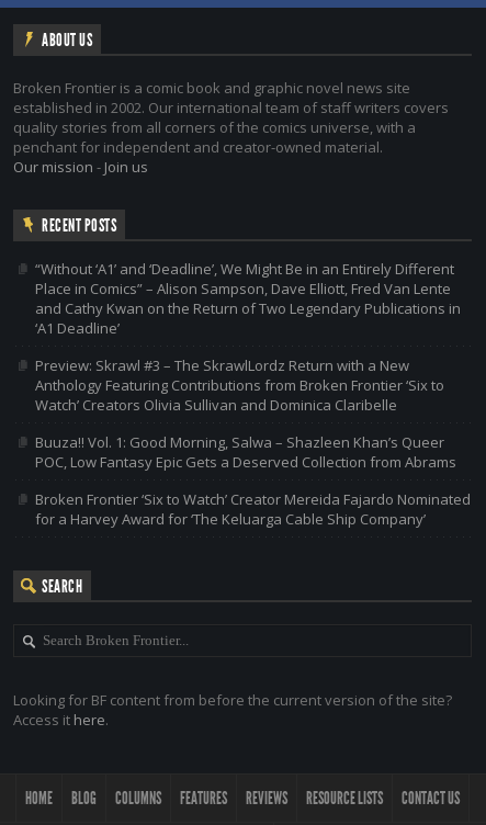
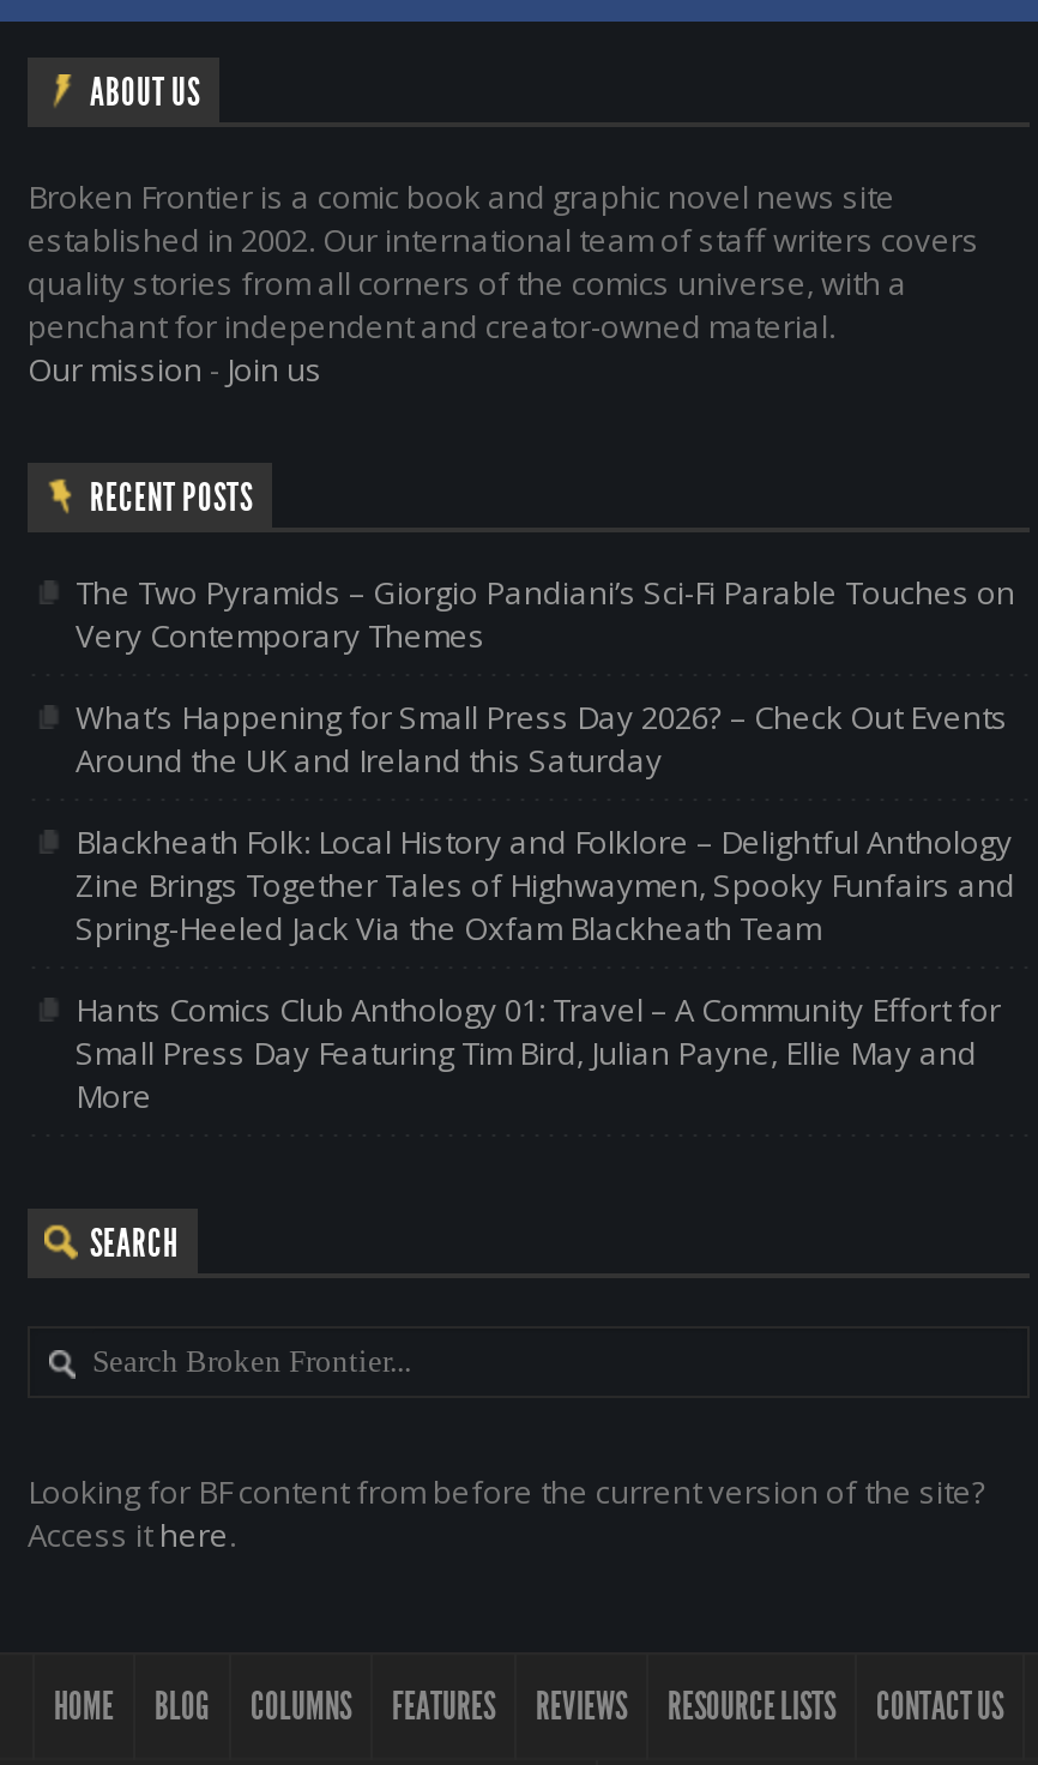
[35,259,461,338] “Without ‘A1’ and ‘Deadline’, We Might Be in an Entirely Different | Place in Comics” – Alison Sampson, Dave Elliott, Fred Van Lente | and Cathy Kwan on the Return of Two Legendary Publications in | ‘A1 Deadline’ -> [76,571,1015,657] The Two Pyramids – Giorgio Pandiani’s Sci-Fi Parable Touches on | Very Contemporary Themes
[35,355,444,415] Preview: Skrawl #3 – The SkrawlLordz Return with a New | Anthology Featuring Contributions from Broken Frontier ‘Six to | Watch’ Creators Olivia Sullivan and Dominica Claribelle -> [76,695,1008,782] What’s Happening for Small Press Day 2026? – Check Out Events | Around the UK and Ireland this Saturday
[35,432,456,472] Buuza!! Vol. 1: Good Morning, Salwa – Shazleen Khan’s Queer | POC, Low Fantasy Epic Gets a Deserved Collection from Abrams -> [76,820,1015,950] Blackheath Folk: Local History and Folklore – Delightful Anthology | Zine Brings Together Tales of Highwaymen, Spooky Funfairs and | Spring-Heeled Jack Via the Oxfam Blackheath Team
[35,489,471,529] Broken Frontier ‘Six to Watch’ Creator Mereida Fajardo Nominated | for a Harvey Award for ‘The Keluarga Cable Ship Company’ -> [76,988,1001,1118] Hants Comics Club Anthology 01: Travel – A Community Effort for | Small Press Day Featuring Tim Bird, Julian Payne, Ellie May and | More

